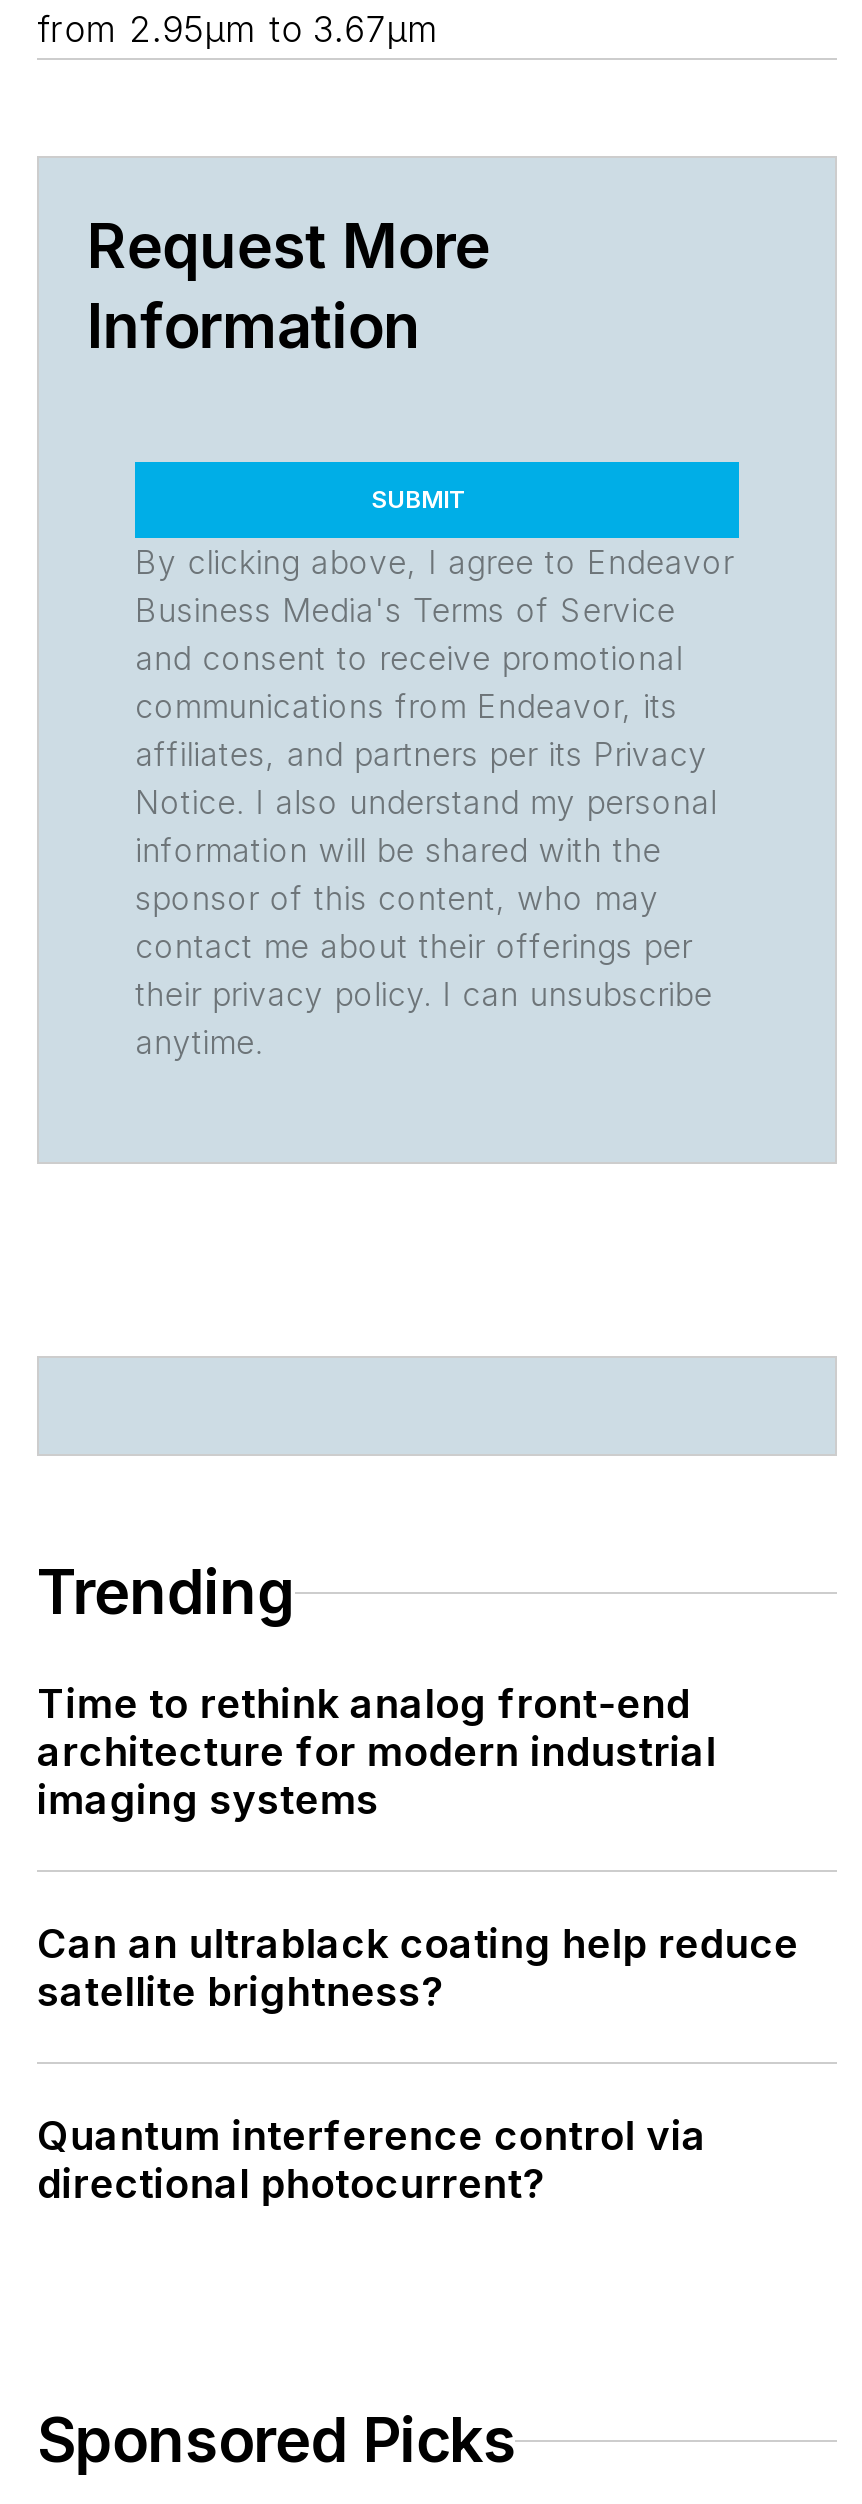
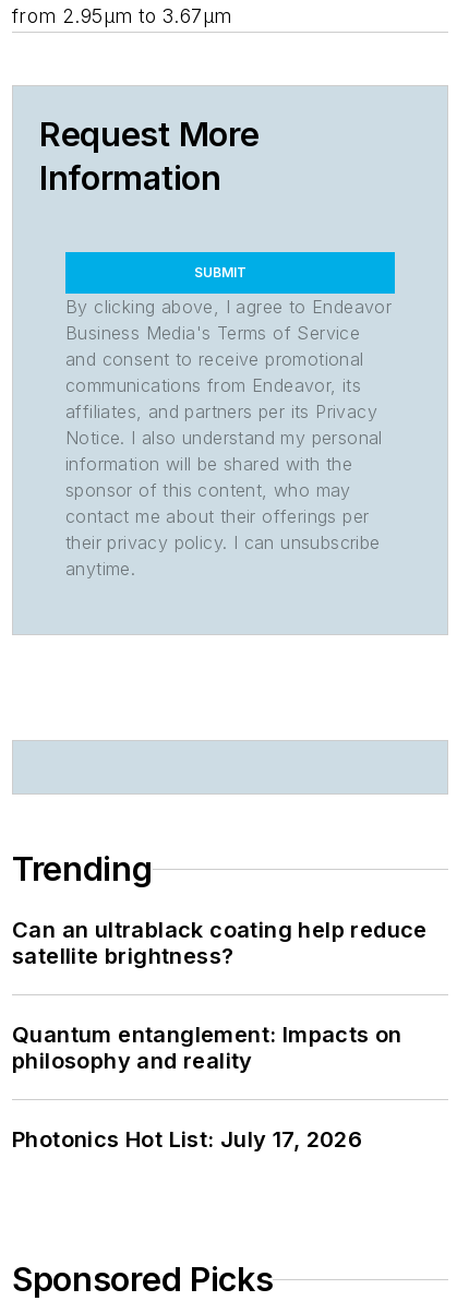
[37,1681,716,1825] Time to rethink analog front-end | architecture for modern industrial | imaging systems -> none
moved [37,1921,799,2017] -> [12,917,427,970]: Can an ultrablack coating help reduce | satellite brightness?
[37,2113,707,2209] Quantum interference control via | directional photocurrent? -> [12,1022,402,1153] Quantum entanglement: Impacts on | philosophy and reality | Photonics Hot List: July 17, 2026

